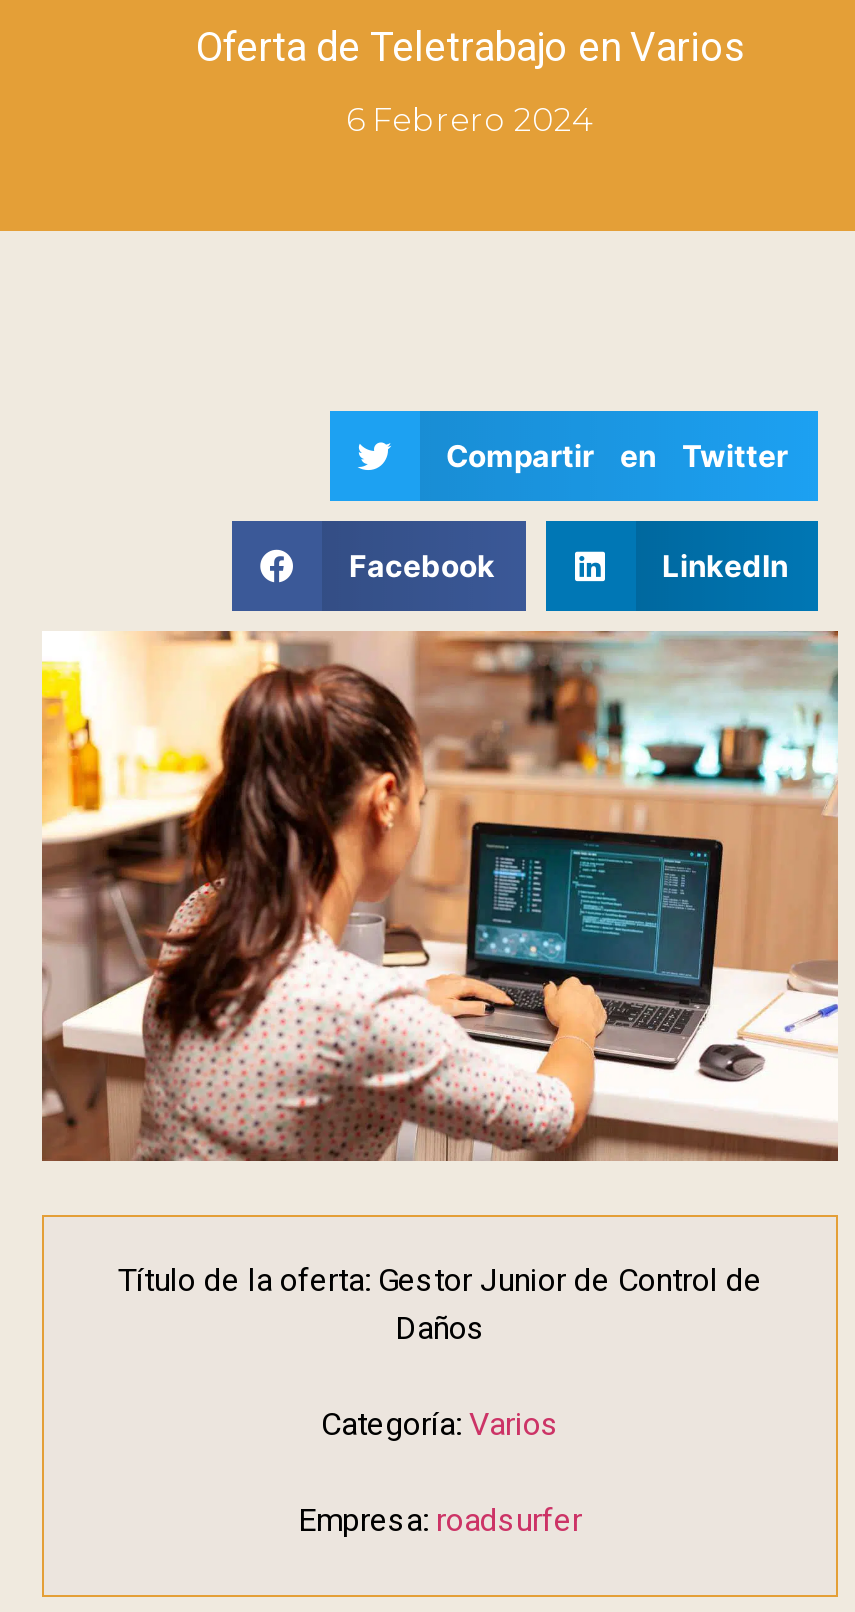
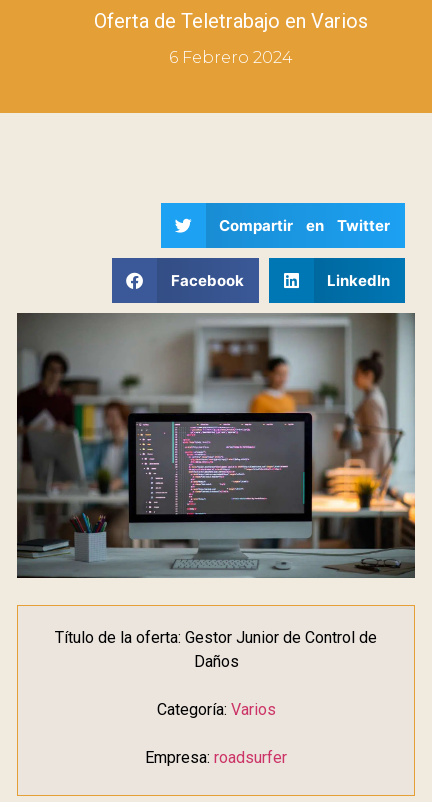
[40,631,840,1163] [image] -> [16,312,416,579] [image]

